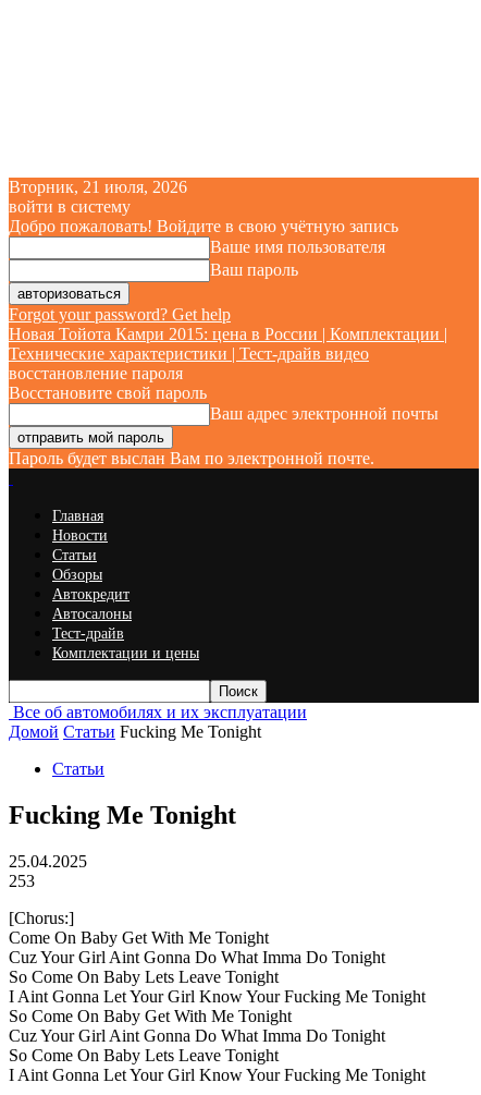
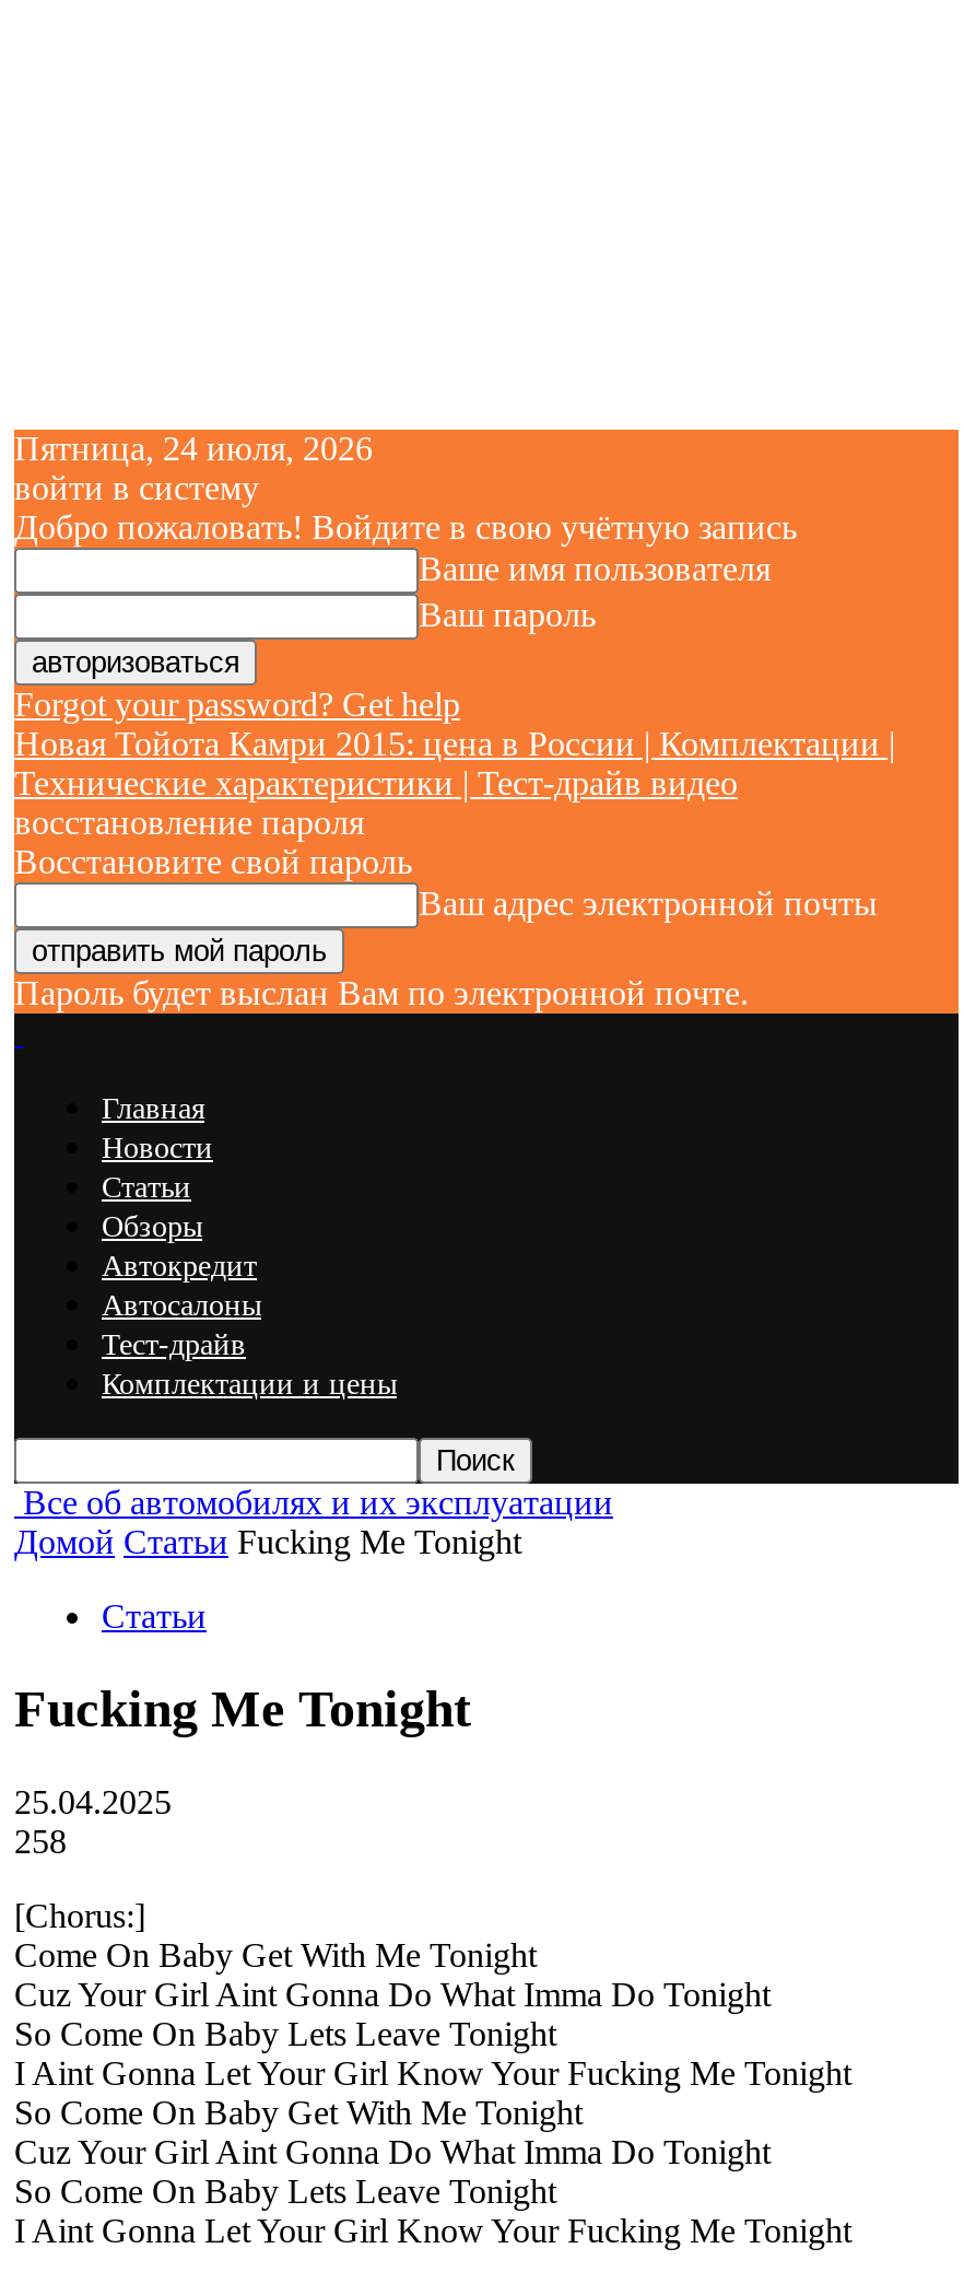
[9,178,187,196] Вторник, 21 июля, 2026 -> [14,430,373,467] Пятница, 24 июля, 2026
[9,871,35,890] 253 -> [14,1822,67,1859] 258

